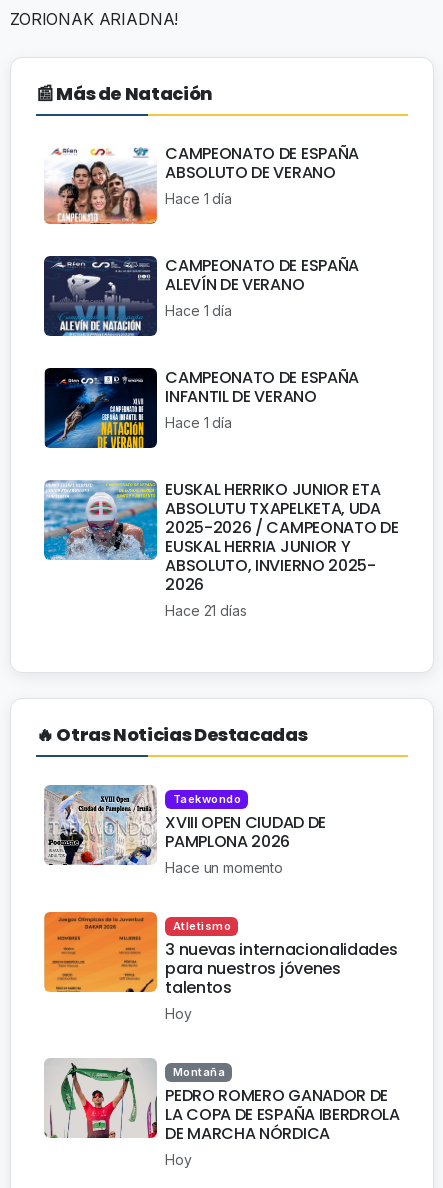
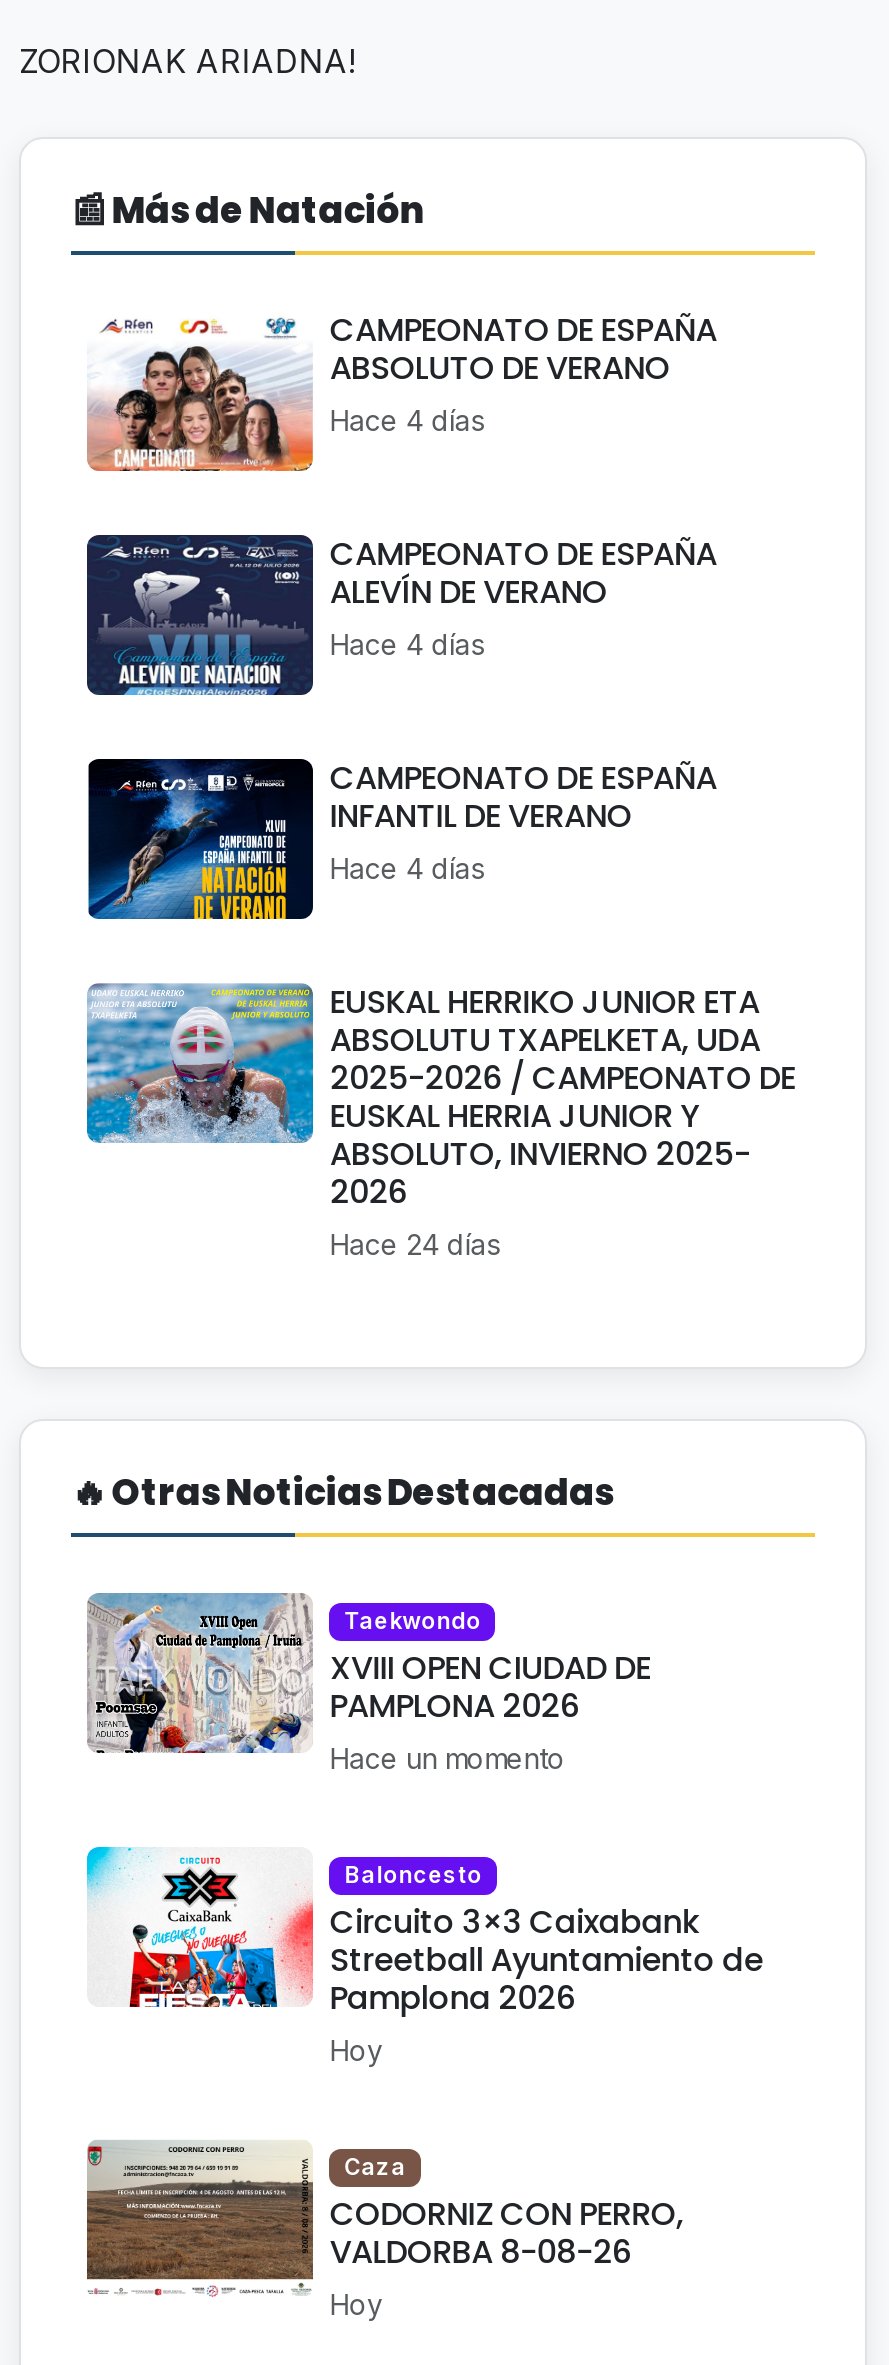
[165,190,232,207] Hace 1 día -> [330,403,484,437] Hace 4 días
[165,302,232,319] Hace 1 día -> [330,627,484,661] Hace 4 días
[165,414,232,431] Hace 1 día -> [330,851,484,885] Hace 4 días
[165,602,246,619] Hace 21 días -> [330,1227,500,1261] Hace 24 días
[43,911,397,999] [image] | Atletismo | 3 nuevas internacionalidades | para nuestros jóvenes | talentos -> [85,1845,763,2021] [image] | Baloncesto | Circuito 3×3 Caixabank | Streetball Ayuntamiento de | Pamplona 2026
[45,1058,400,1145] [image] | Montaña | PEDRO ROMERO GANADOR DE | LA COPA DE ESPAÑA IBERDROLA | DE MARCHA NÓRDICA -> [85,2141,683,2297] [image] | Caza | CODORNIZ CON PERRO, | VALDORBA 8-08-26

